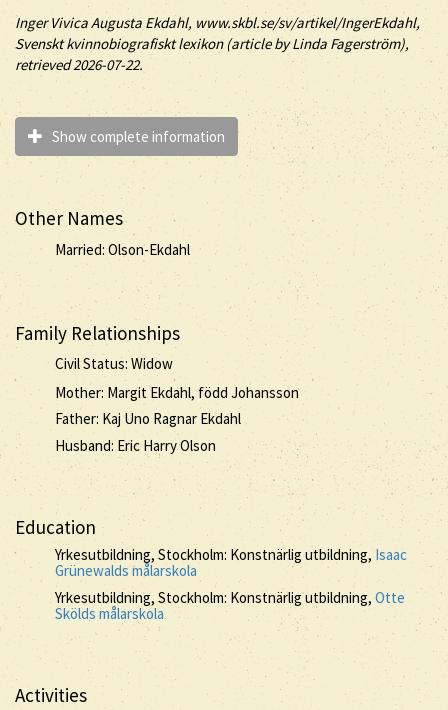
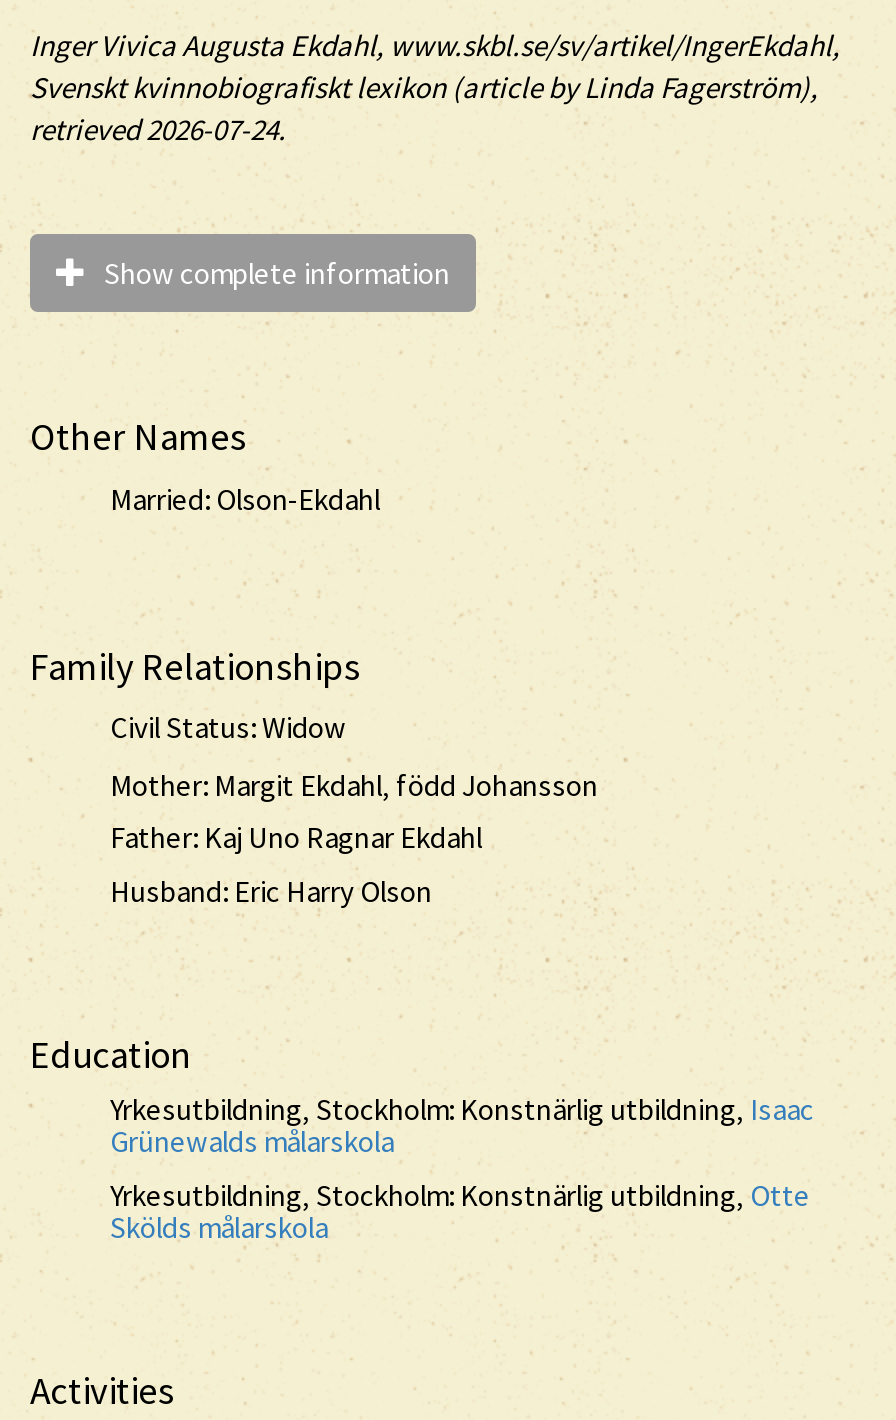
[15,54,143,73] retrieved 2026-07-22. -> [30,109,286,147] retrieved 2026-07-24.

